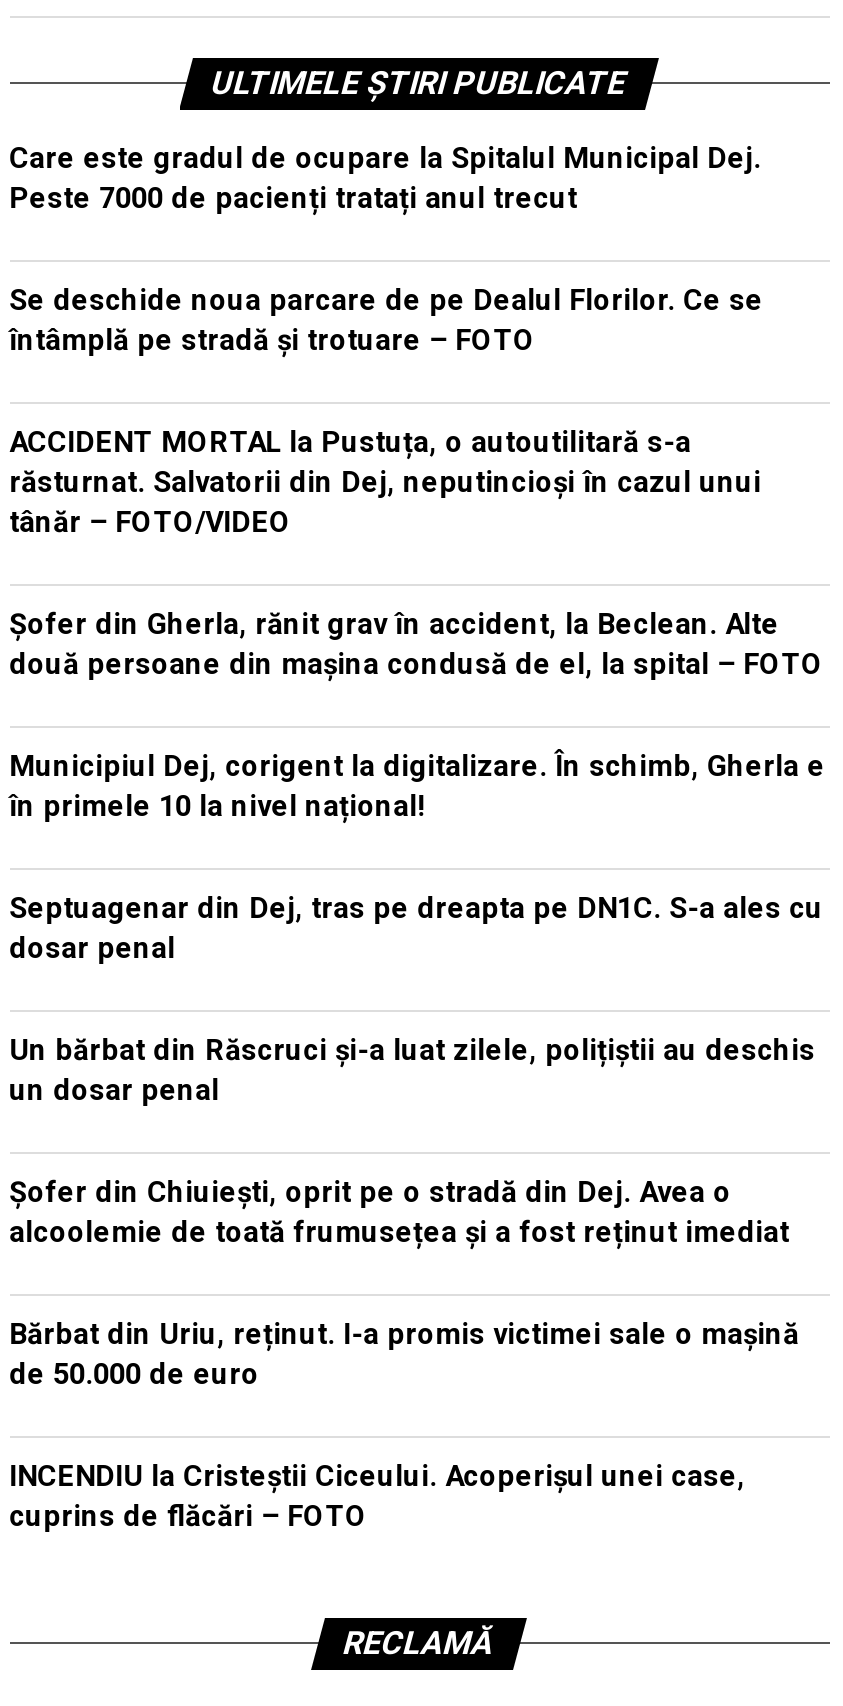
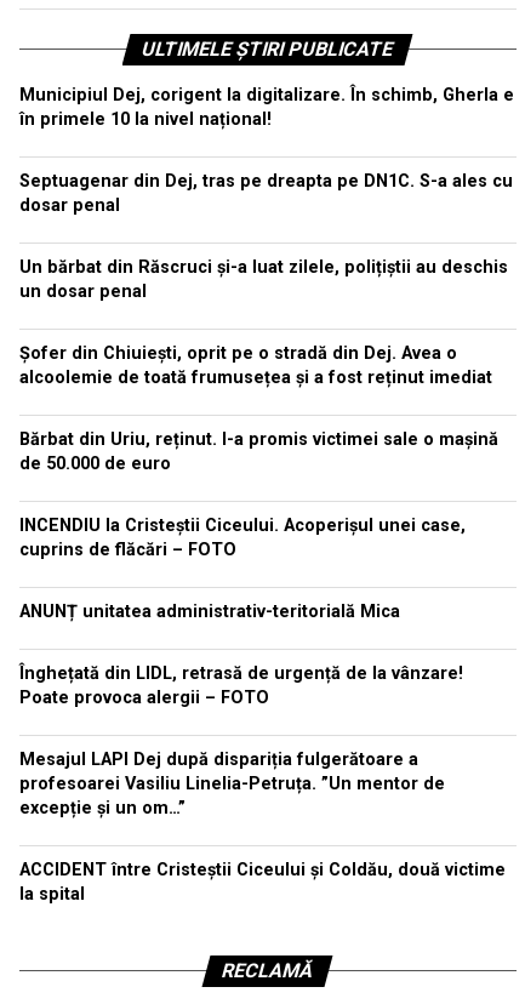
[9,143,823,683] Care este gradul de ocupare la Spitalul Municipal Dej. | Peste 7000 de pacienți tratați anul trecut | Se deschide noua parcare de pe Dealul Florilor. Ce se | întâmplă pe stradă și trotuare – FOTO | ACCIDENT MORTAL la Pustuța, o autoutilitară s-a | răsturnat. Salvatorii din Dej, neputincioși în cazul unui | tânăr – FOTO/VIDEO | Șofer din Gherla, rănit grav în accident, la Beclean. Alte | două persoane din mașina condusă de el, la spital – FOTO -> none
moved [9,751,825,1535] -> [19,85,514,561]: Municipiul Dej, corigent la digitalizare. În schimb, Gherla e | în primele 10 la nivel național! | Septuagenar din Dej, tras pe dreapta pe DN1C. S-a ales cu | ... | INCENDIU la Cristeștii Ciceului. Acoperișul unei case, | cuprins de flăcări – FOTO
none -> [19,602,505,905] ANUNȚ unitatea administrativ-teritorială Mica | Înghețată din LIDL, retrasă de urgență de la vânzare! | Poate provoca alergii – FOTO | Mesajul LAPI Dej după dispariția fulgerătoare a | profesoarei Vasiliu Linelia-Petruța. ”Un mentor de | excepție și un om…” | ACCIDENT între Cristeștii Ciceului și Coldău, două victime | la spital

